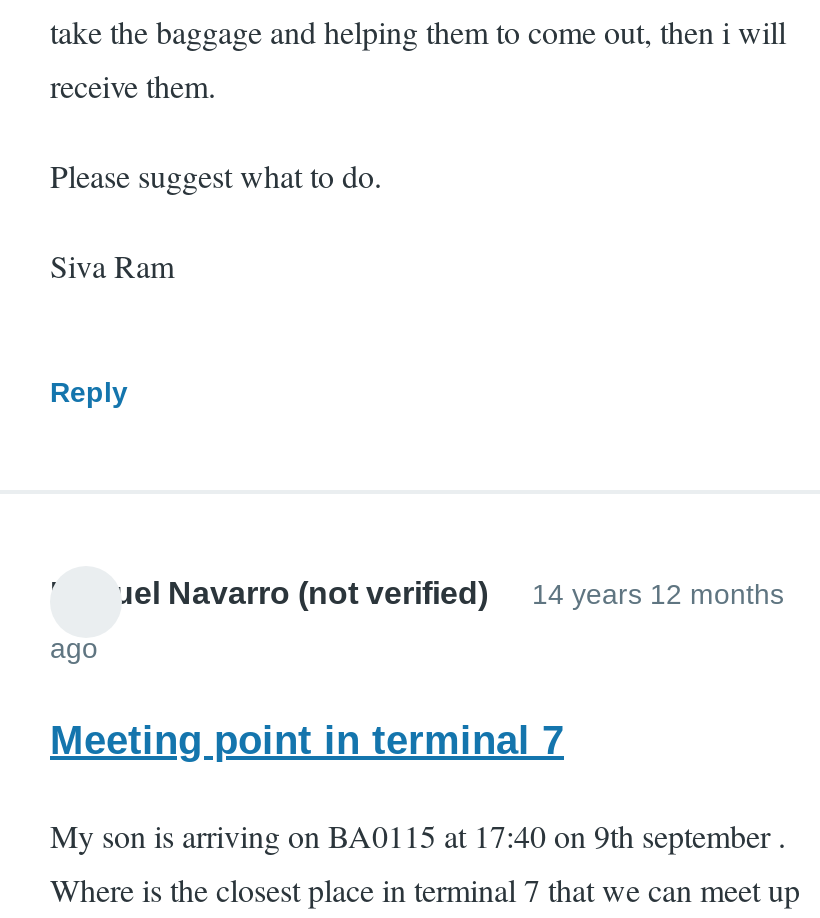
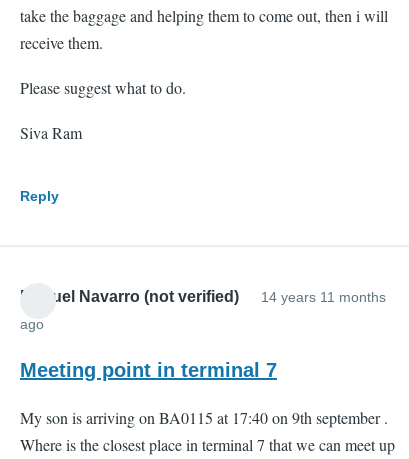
[532,577,784,609] 14 years 12 months -> [261,288,386,304] 14 years 11 months

